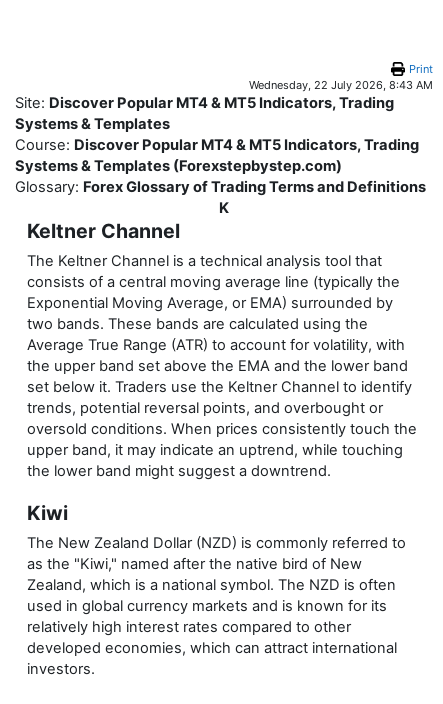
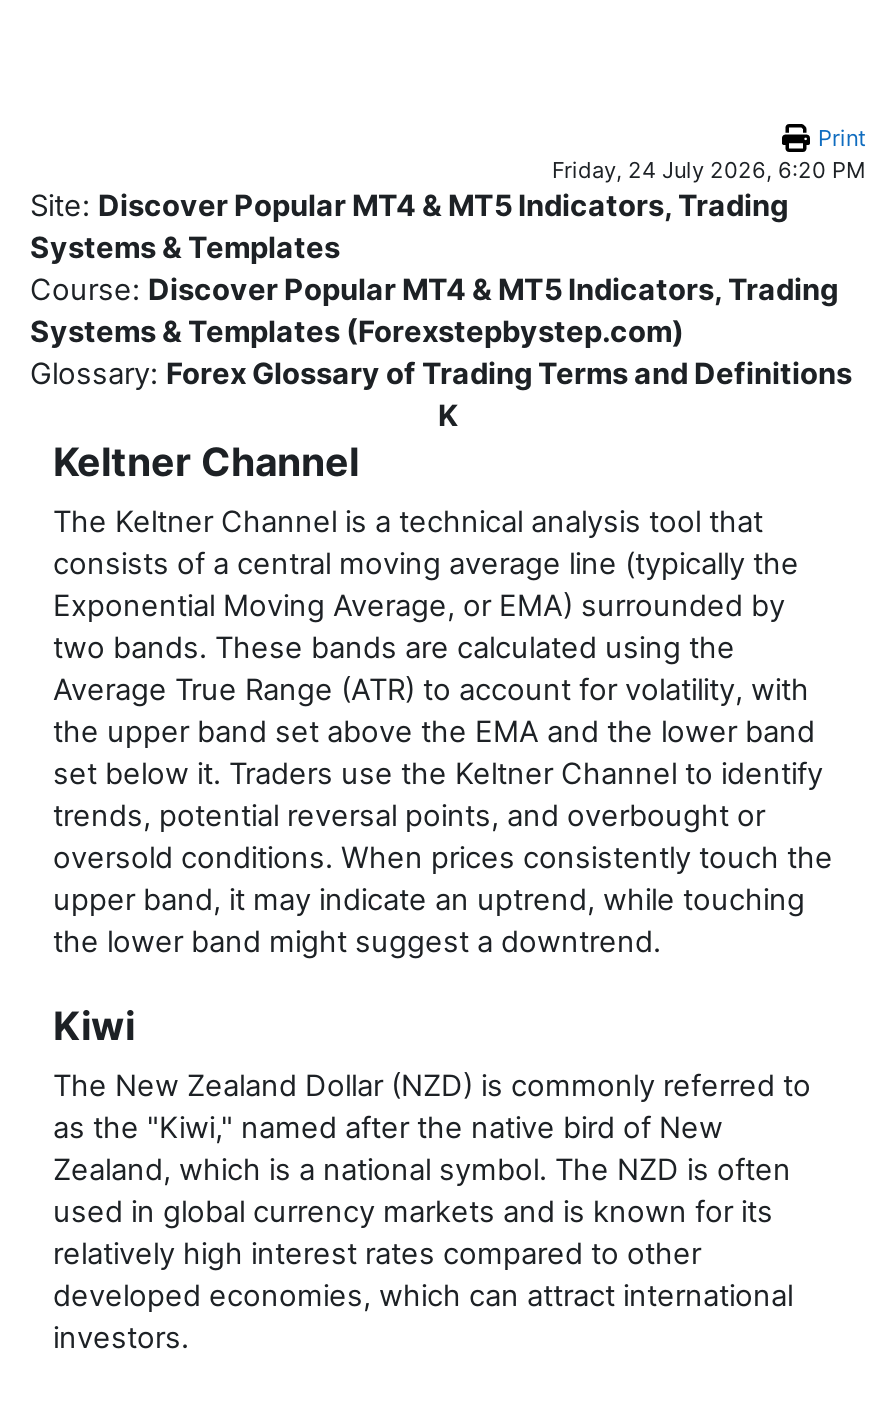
[249,78,433,92] Wednesday, 22 July 2026, 8:43 AM -> [552,156,866,184] Friday, 24 July 2026, 6:20 PM

